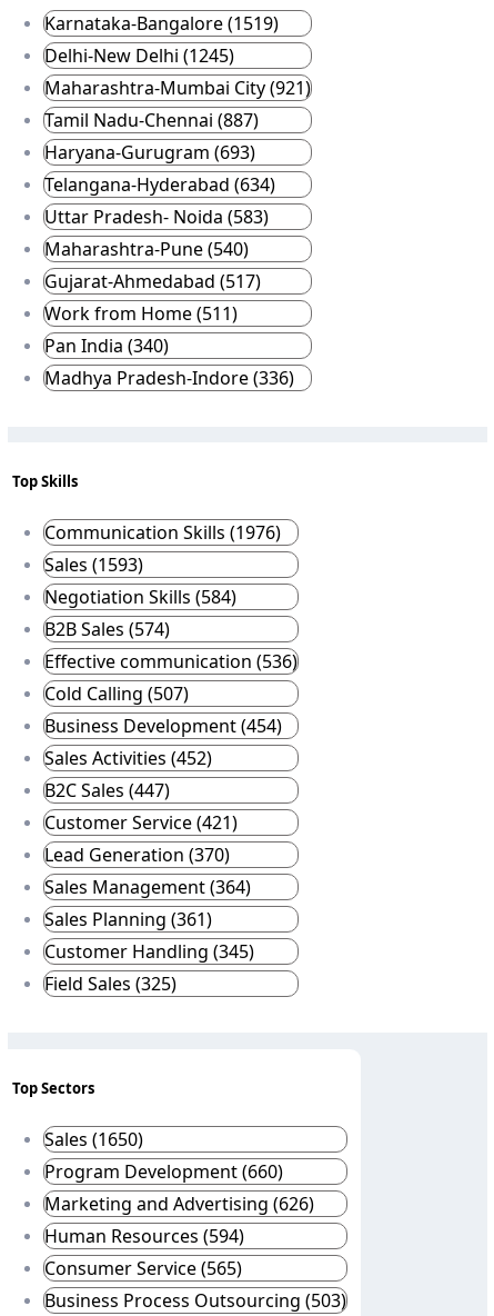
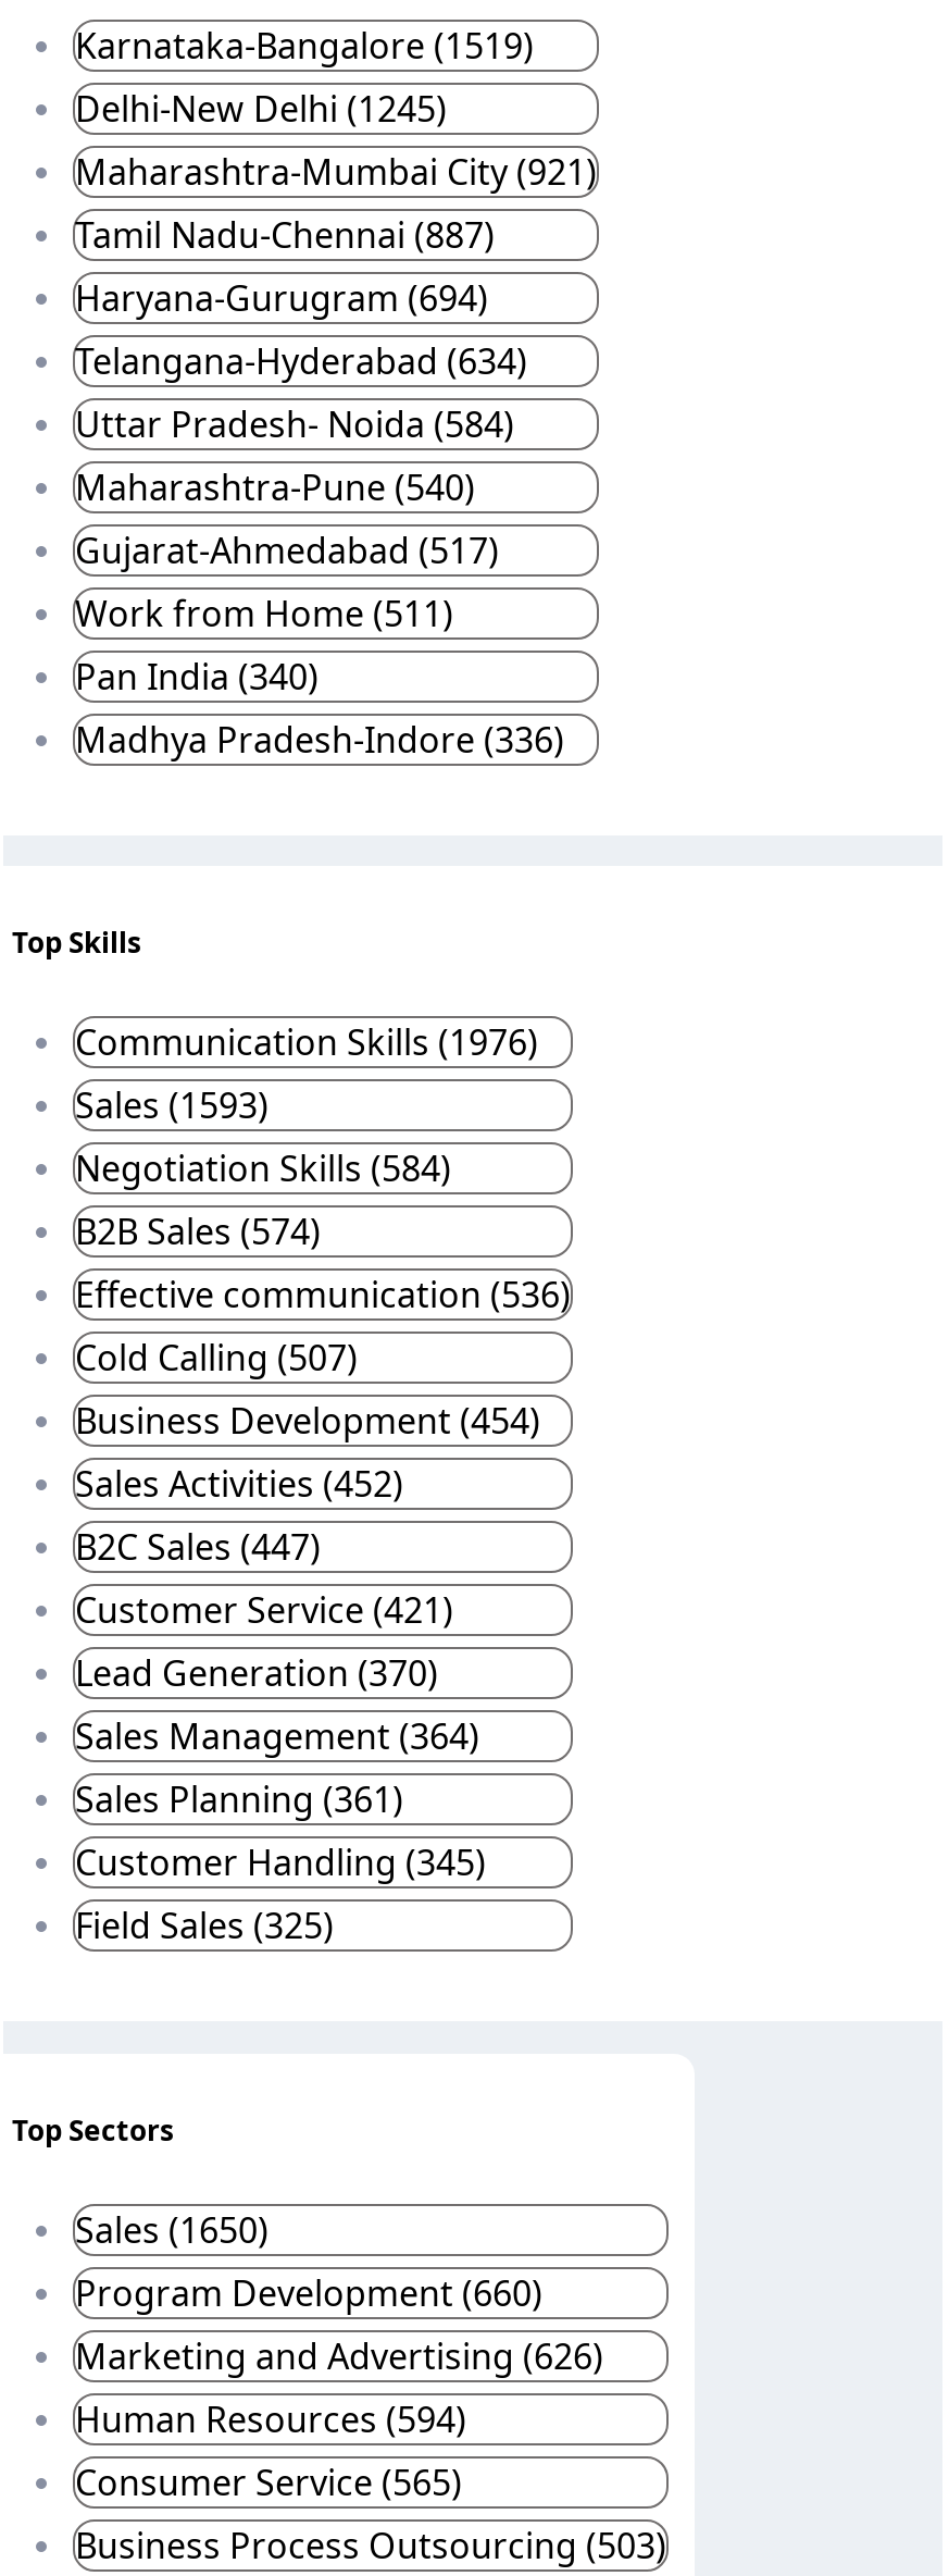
[44,140,255,164] Haryana-Gurugram (693) -> [75,274,488,322] Haryana-Gurugram (694)
[44,204,269,229] Uttar Pradesh- Noida (583) -> [75,400,514,448] Uttar Pradesh- Noida (584)

